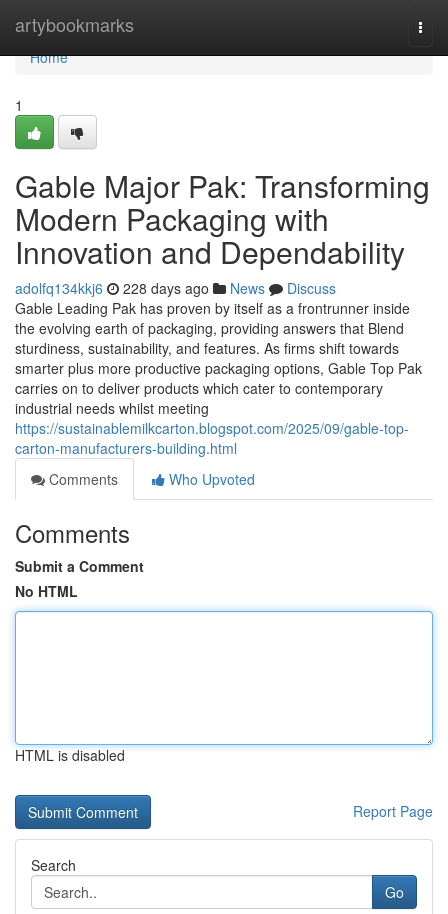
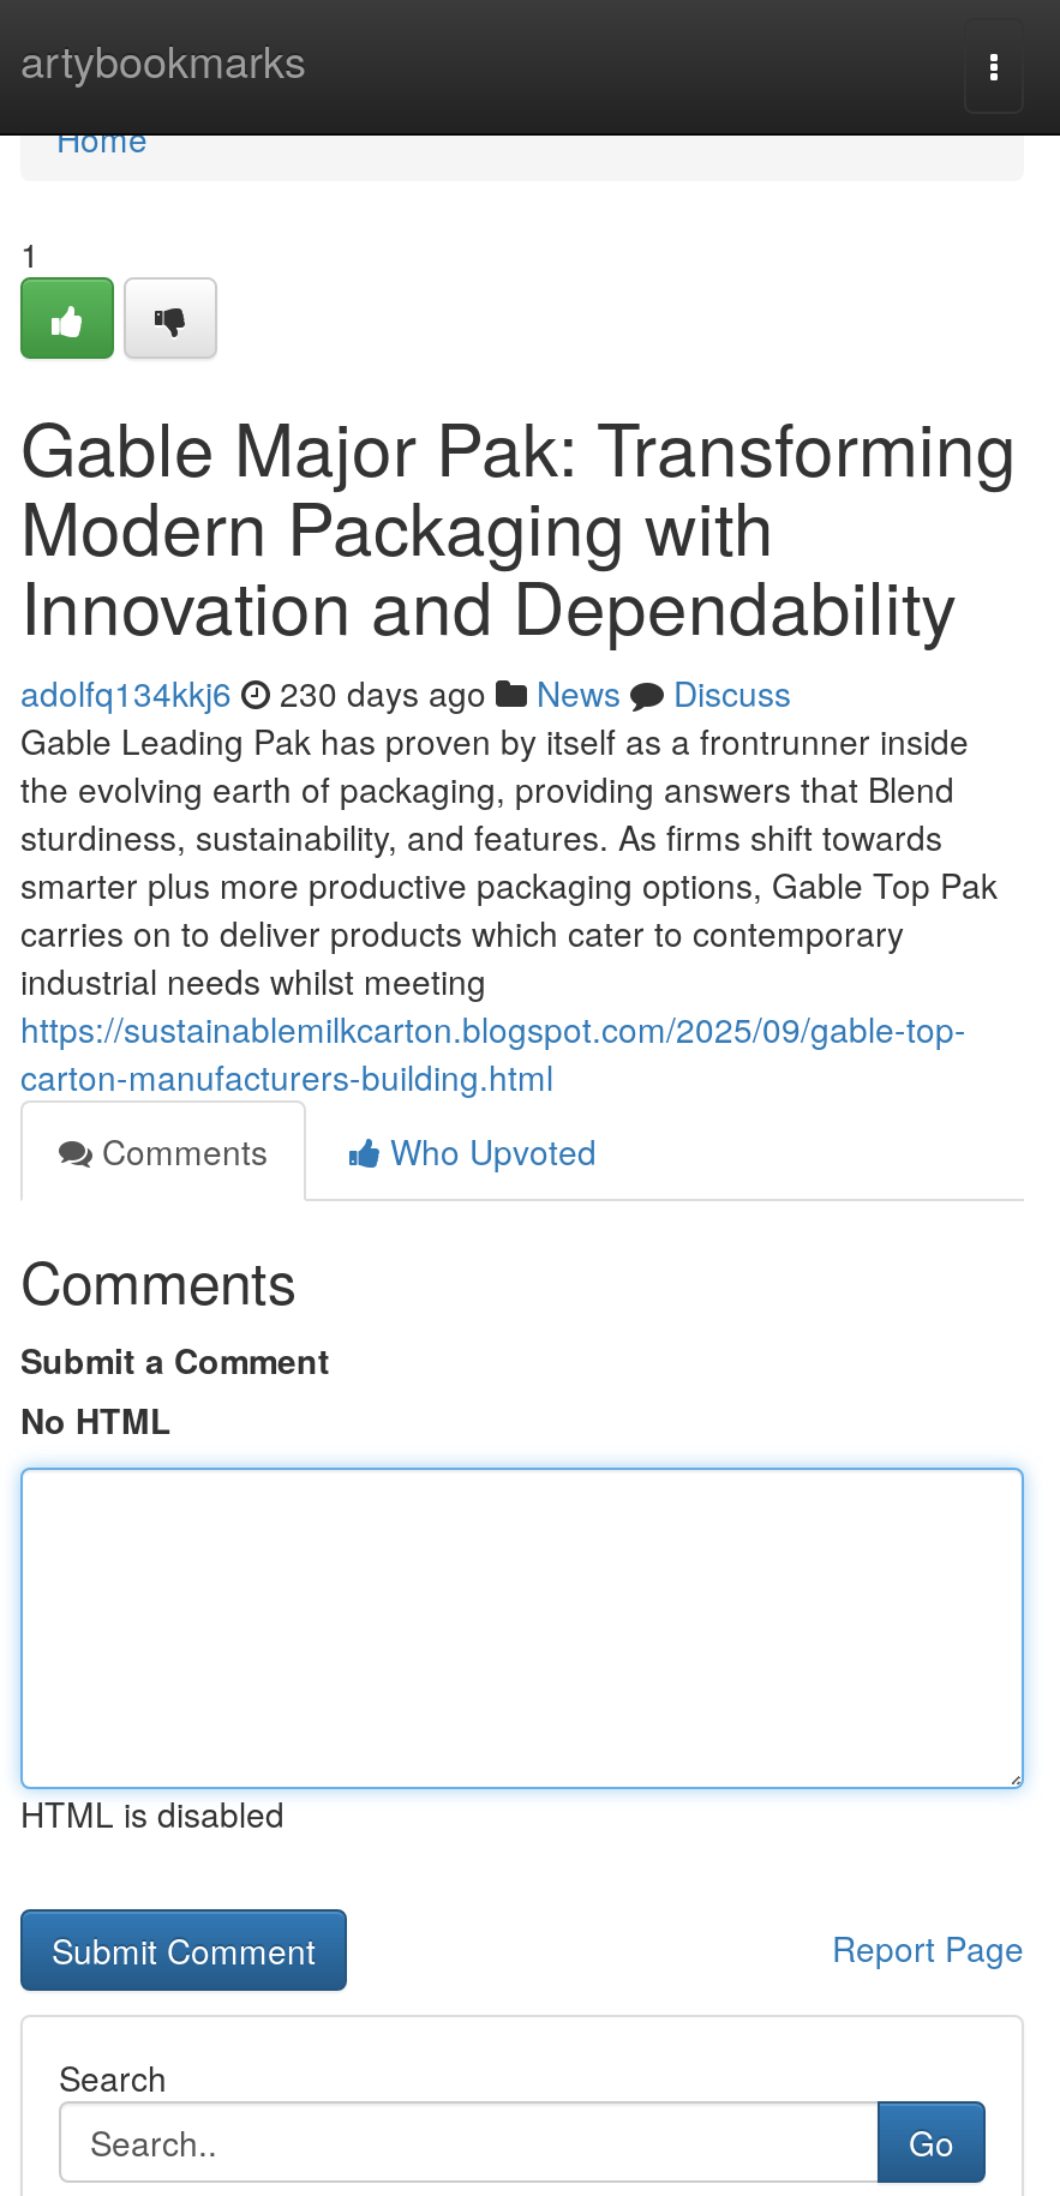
[15,278,336,298] adolfq134kkj6 228 days ago News Discuss -> [20,668,791,716] adolfq134kkj6 230 days ago News Discuss

